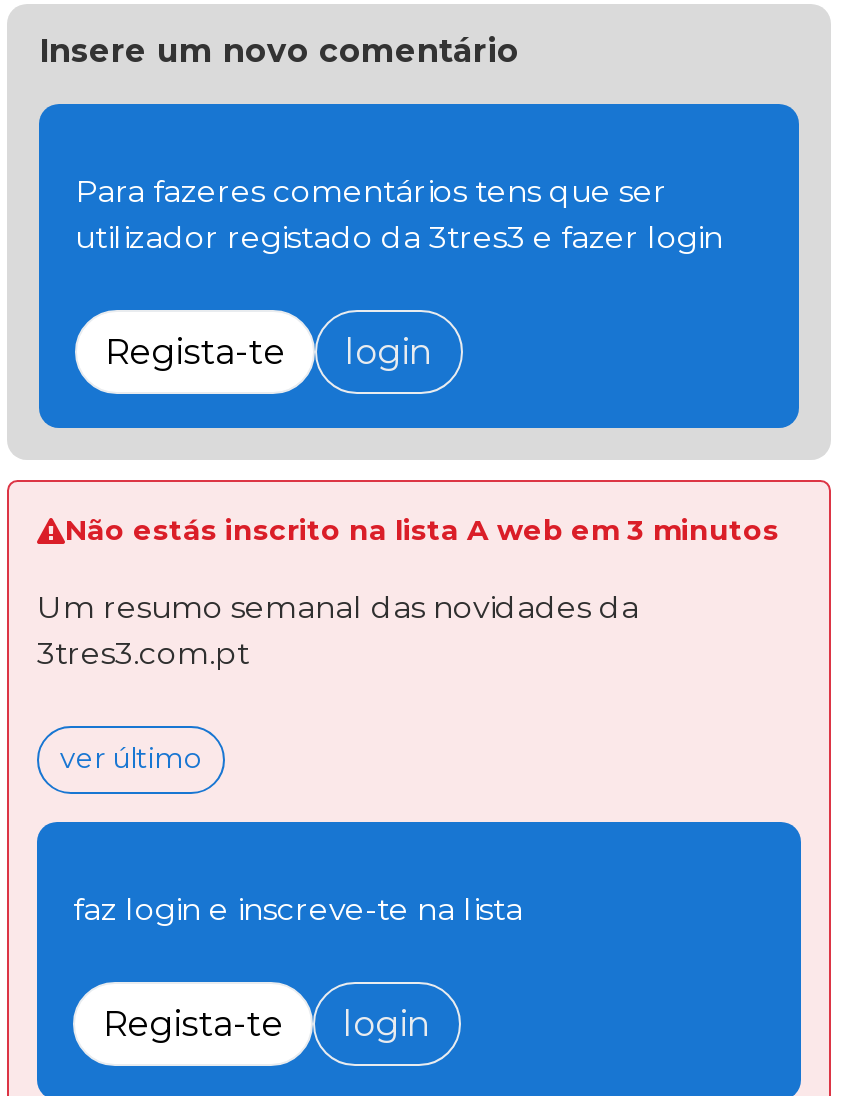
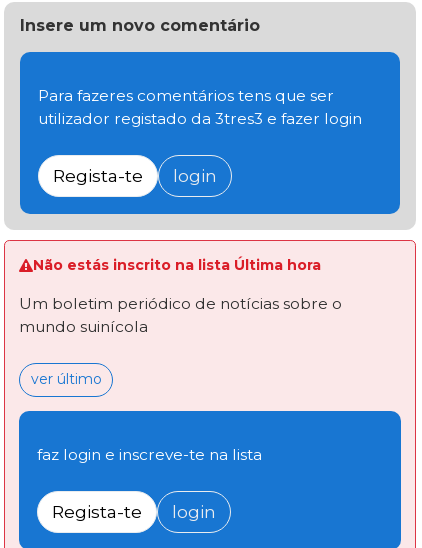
[65,513,779,549] Não estás inscrito na lista A web em 3 minutos -> [33,256,321,274] Não estás inscrito na lista Última hora
[37,588,639,672] Um resumo semanal das novidades da | 3tres3.com.pt -> [19,294,342,336] Um boletim periódico de notícias sobre o | mundo suinícola

